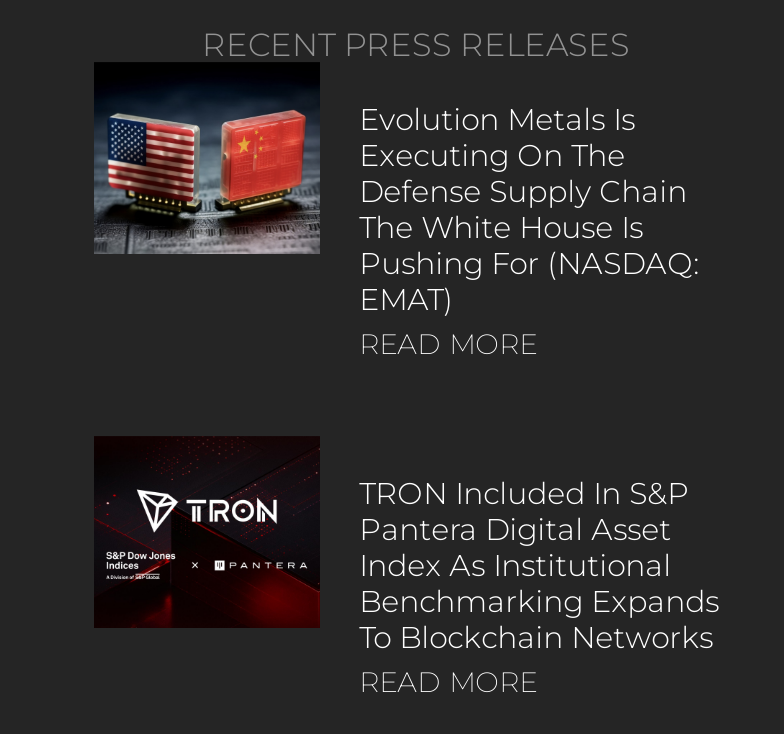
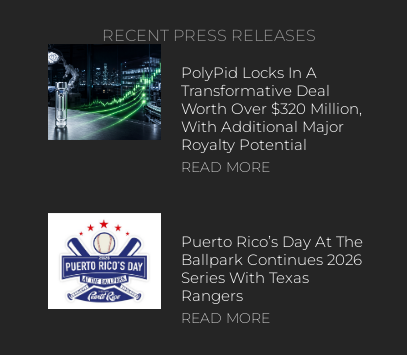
[94,64,699,319] [image] | Evolution Metals Is | Executing On The | Defense Supply Chain | The White House Is | Pushing For (NASDAQ: | EMAT) -> [47,51,362,154] [image] | PolyPid Locks In A | Transformative Deal | Worth Over $320 Million, | With Additional Major | Royalty Potential
[92,436,719,657] [image] | TRON Included In S&P | Pantera Digital Asset | Index As Institutional | Benchmarking Expands | To Blockchain Networks -> [47,212,363,310] [image] | Puerto Rico’s Day At The | Ballpark Continues 2026 | Series With Texas | Rangers

